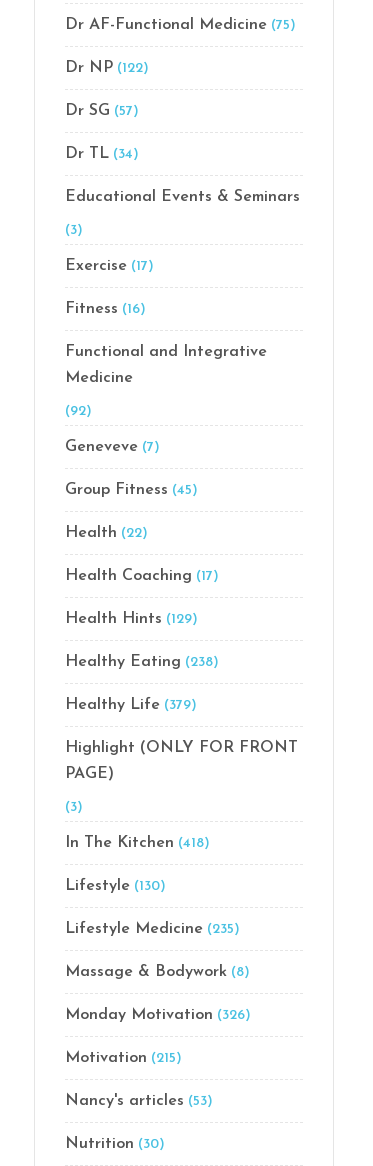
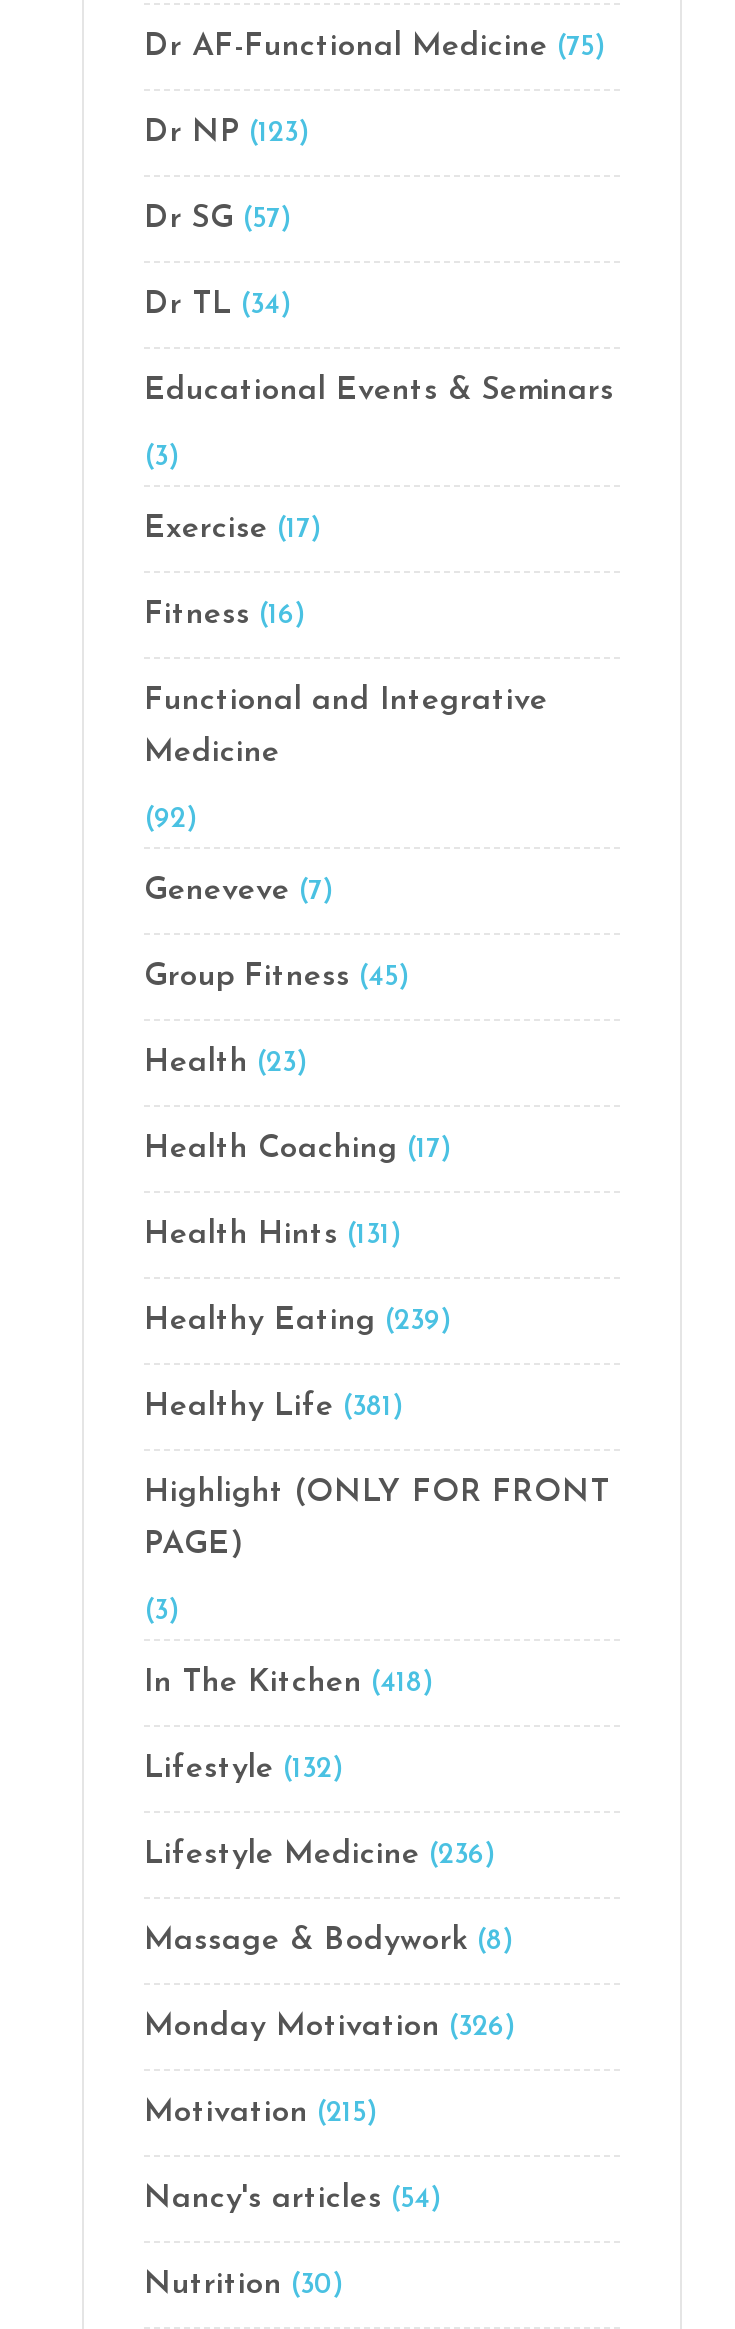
[65,60,149,76] Dr NP (122) -> [144,117,310,149] Dr NP (123)
[65,525,148,541] Health (22) -> [144,1047,308,1079] Health (23)
[65,611,198,627] Health Hints (129) -> [144,1219,402,1251] Health Hints (131)
[65,654,219,670] Healthy Eating (238) -> [144,1305,452,1337] Healthy Eating (239)
[65,697,197,713] Healthy Life (379) -> [144,1391,404,1423] Healthy Life (381)
[65,878,166,894] Lifestyle (130) -> [144,1753,344,1785] Lifestyle (132)
[65,921,240,937] Lifestyle Medicine (235) -> [144,1839,496,1871] Lifestyle Medicine (236)
[65,1093,213,1109] Nancy's articles (53) -> [144,2183,442,2215] Nancy's articles (54)

